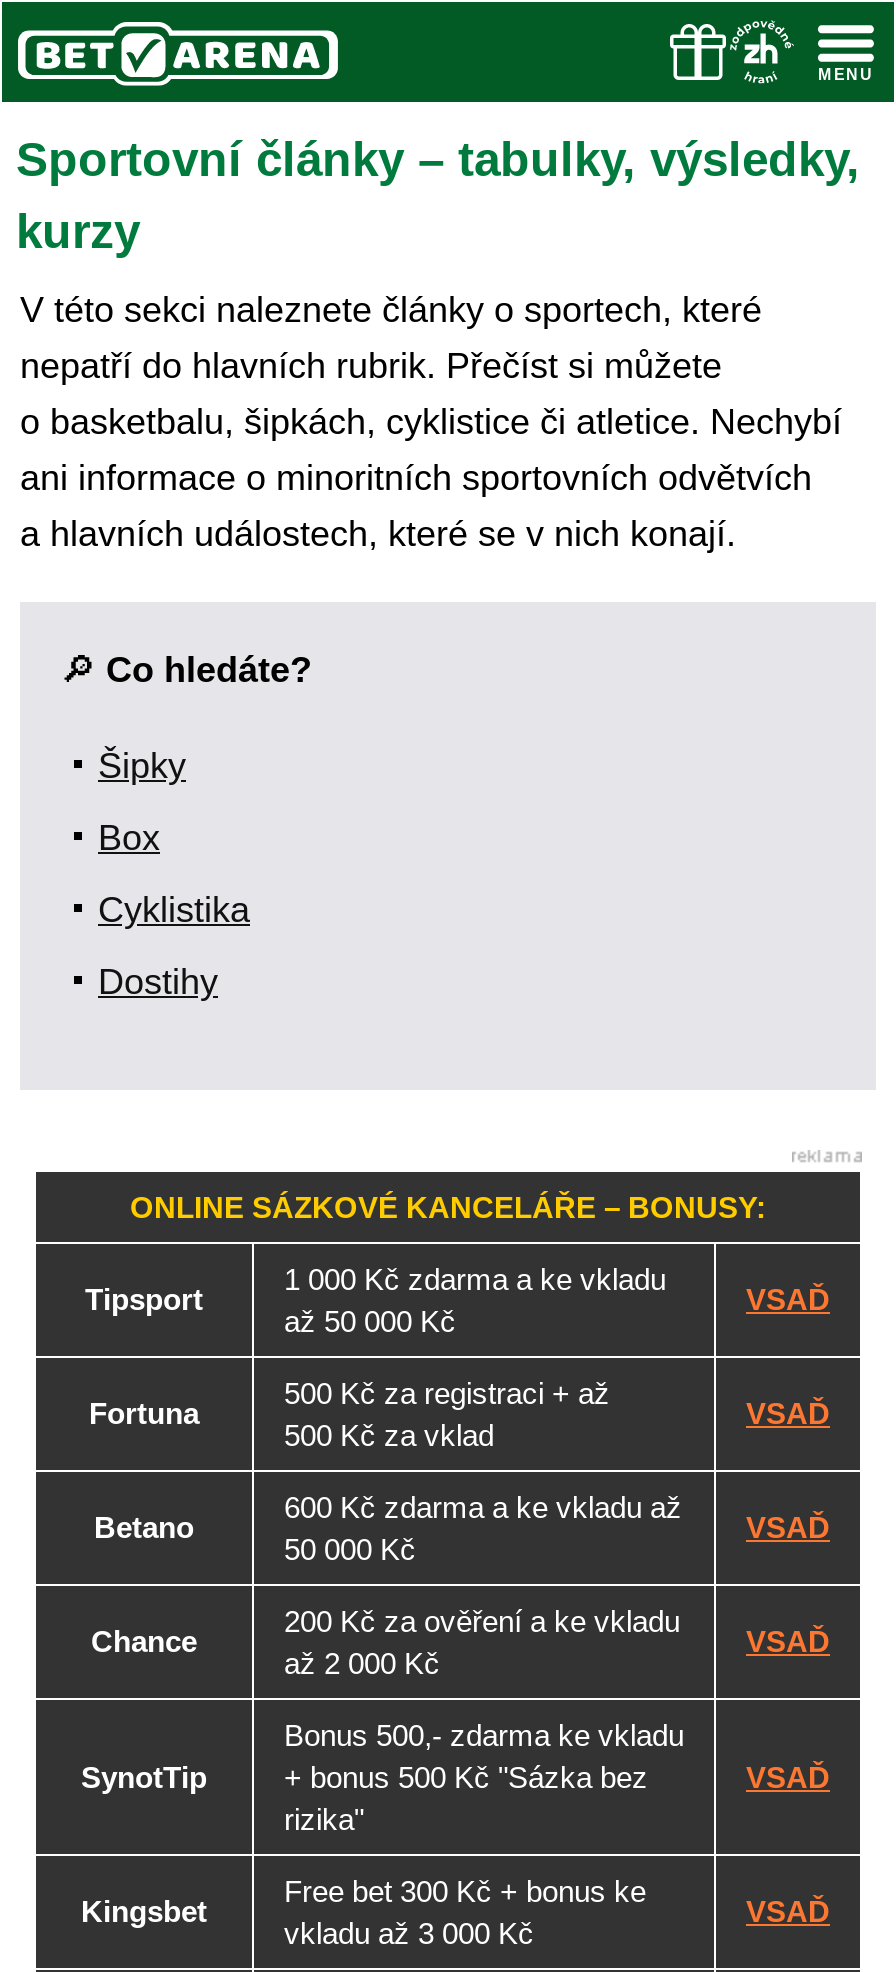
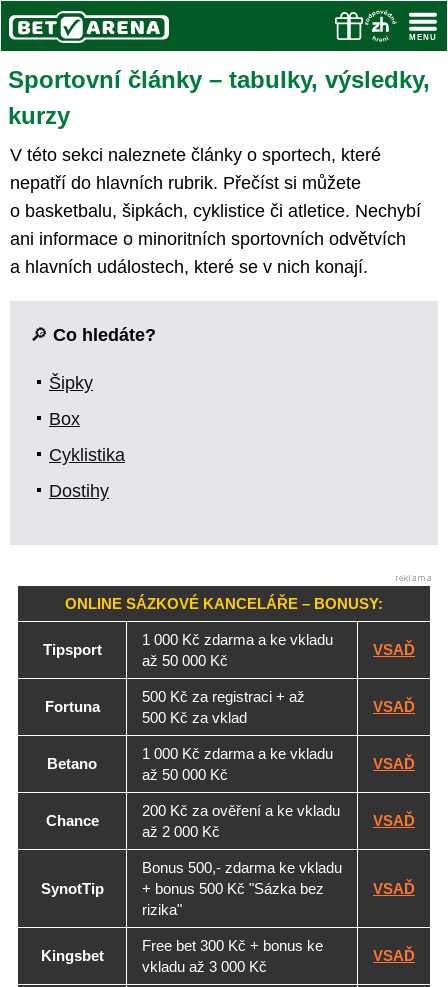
[284,1490,682,1566] 600 Kč zdarma a ke vkladu až | 50 000 Kč -> [142,745,333,783] 1 000 Kč zdarma a ke vkladu | až 50 000 Kč

